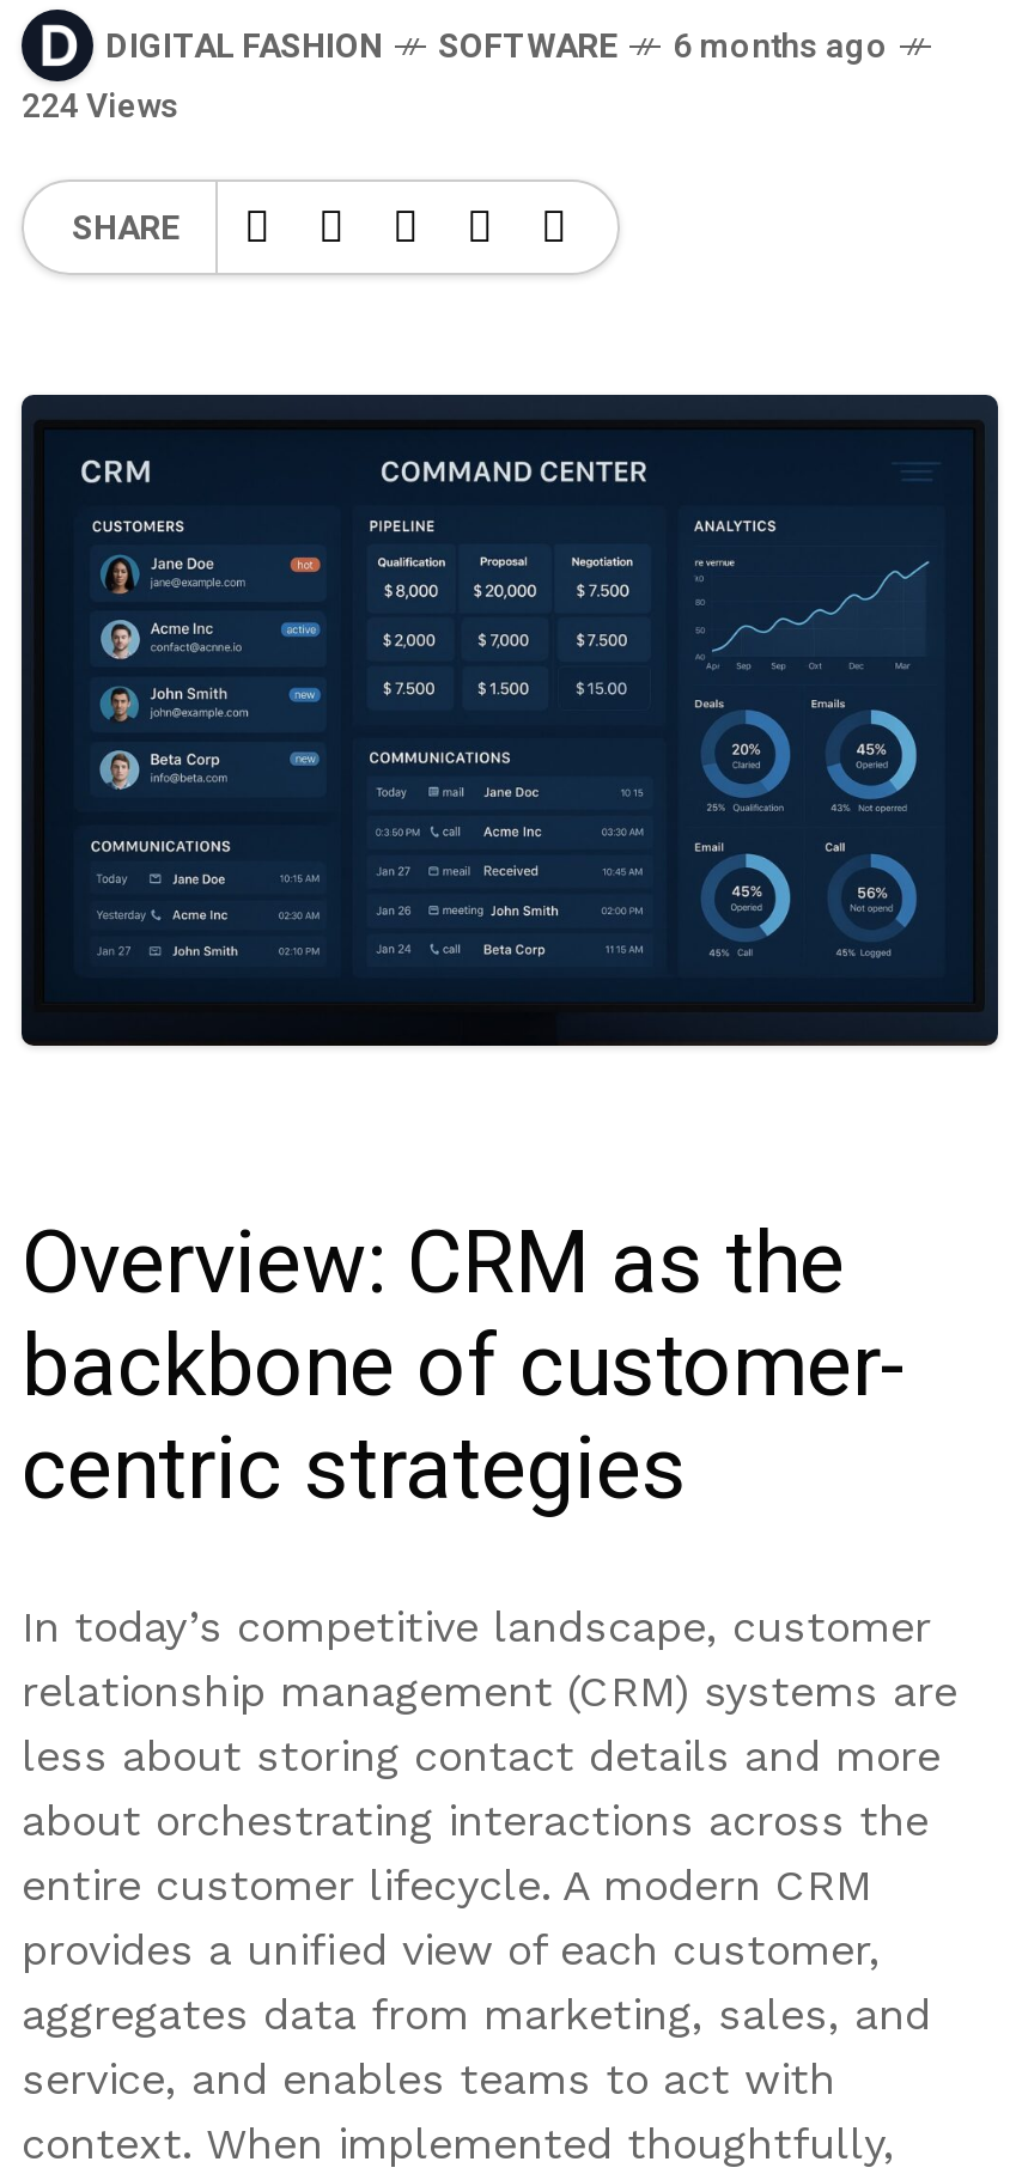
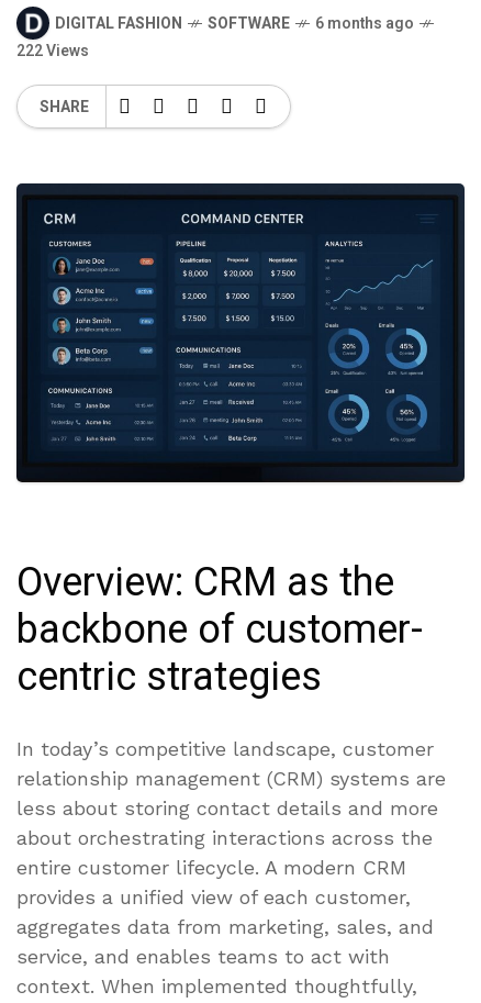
[22,81,180,132] 224 Views -> [16,40,89,63] 222 Views

